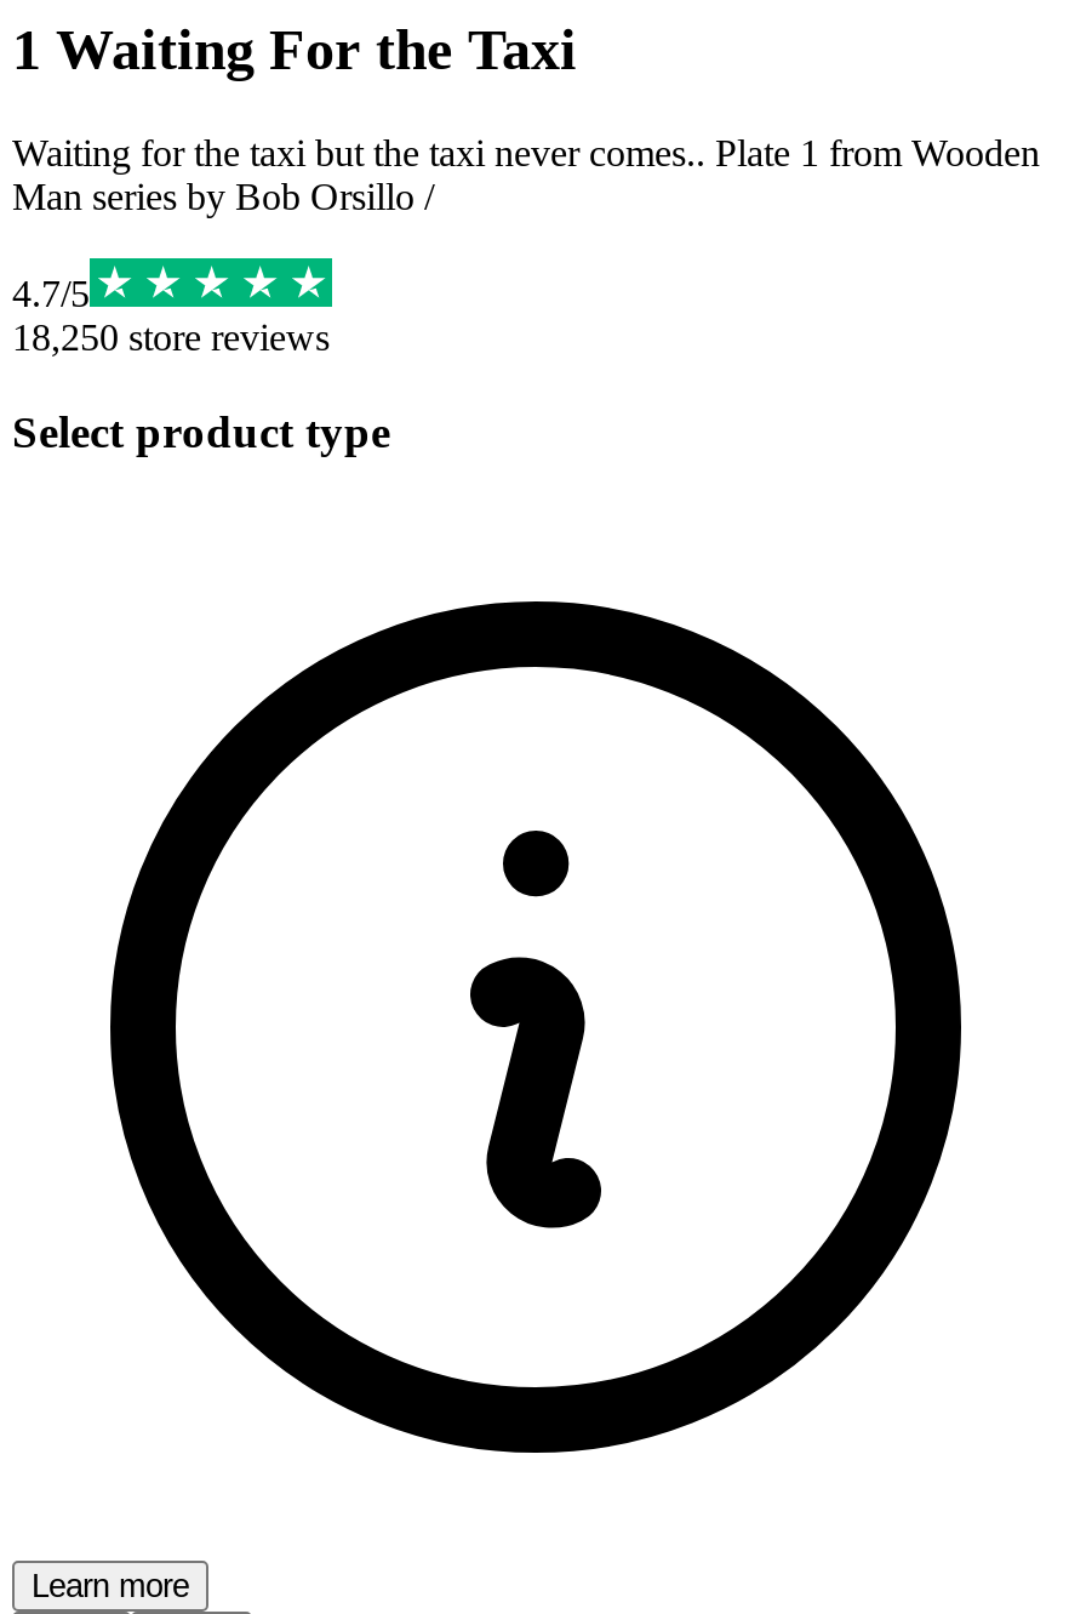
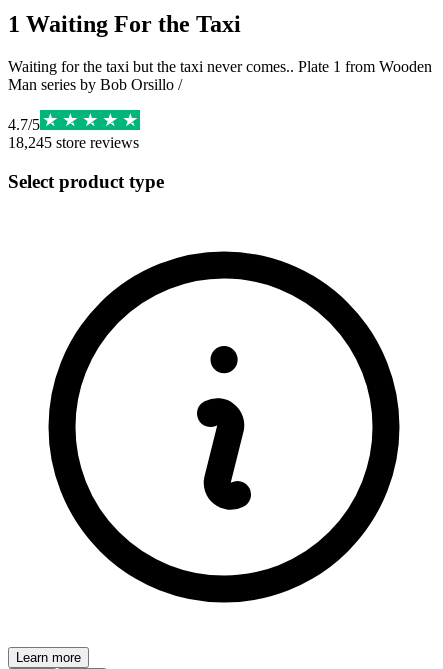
[12,316,330,357] 18,250 store reviews -> [8,134,139,151] 18,245 store reviews

